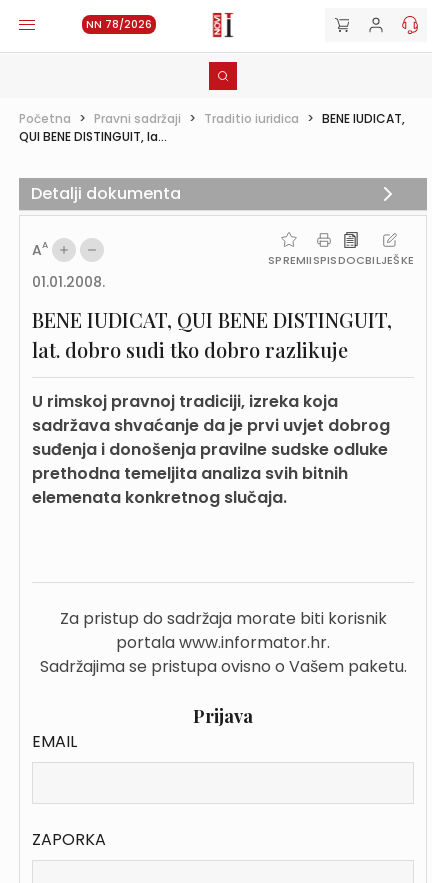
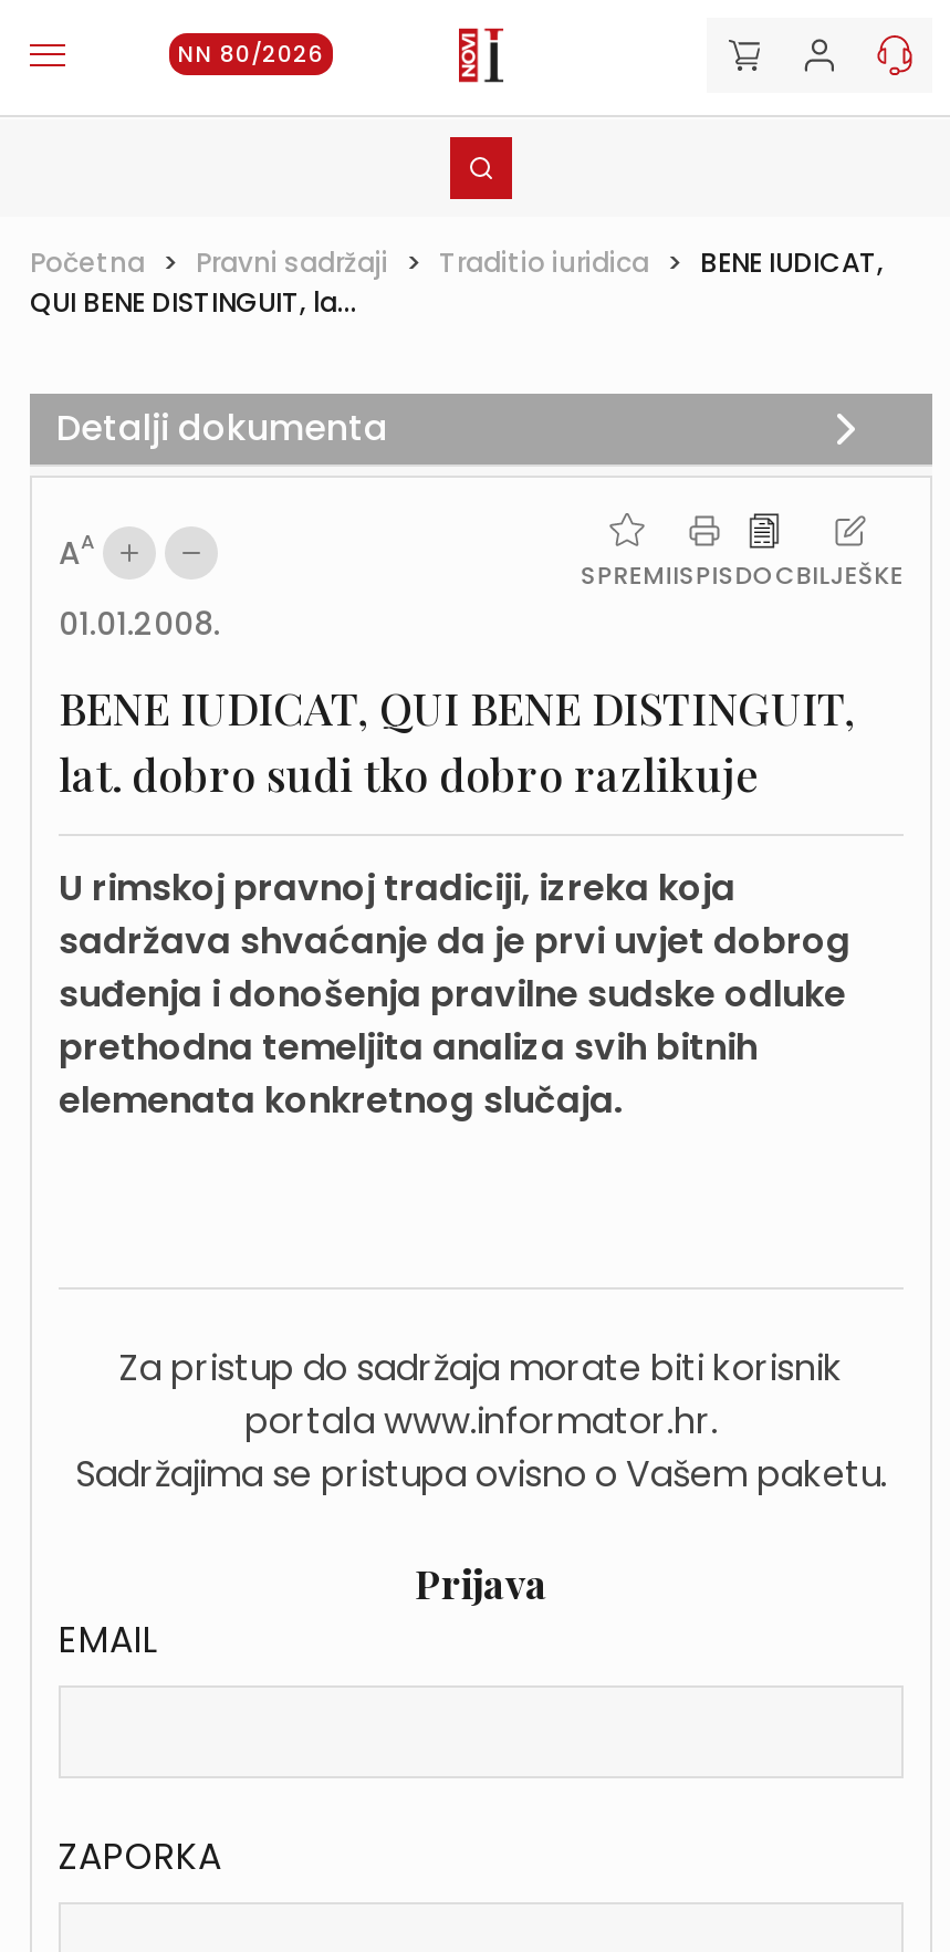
[86,17,152,32] NN 78/2026 -> [178,38,324,71] NN 80/2026

